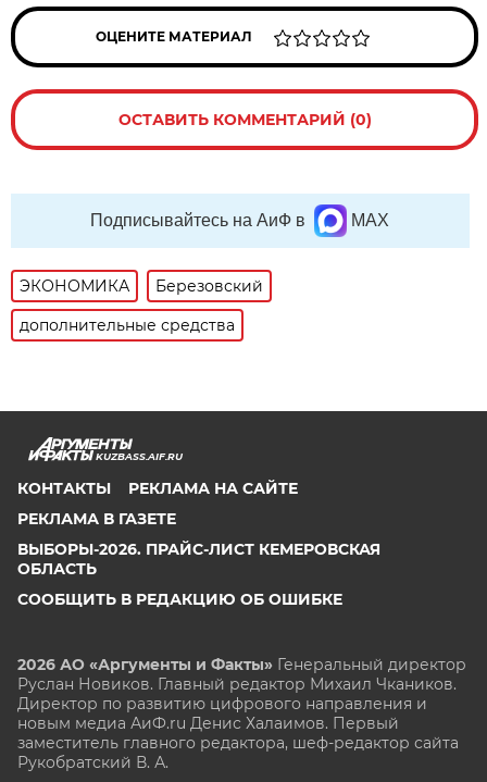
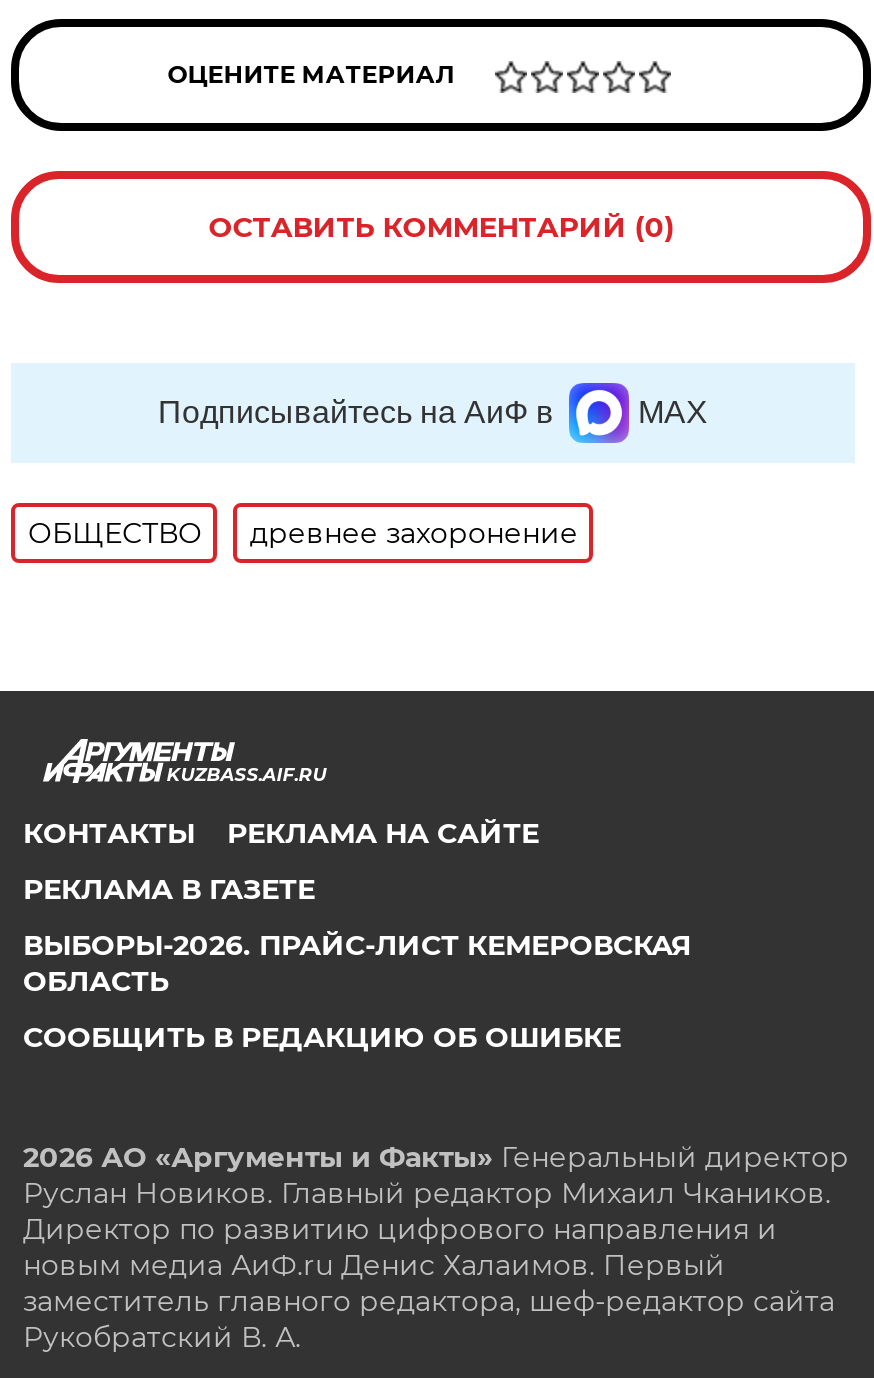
[20,276,264,335] ЭКОНОМИКА | Березовский | дополнительные средства -> [28,515,578,551] ОБЩЕСТВО | древнее захоронение

